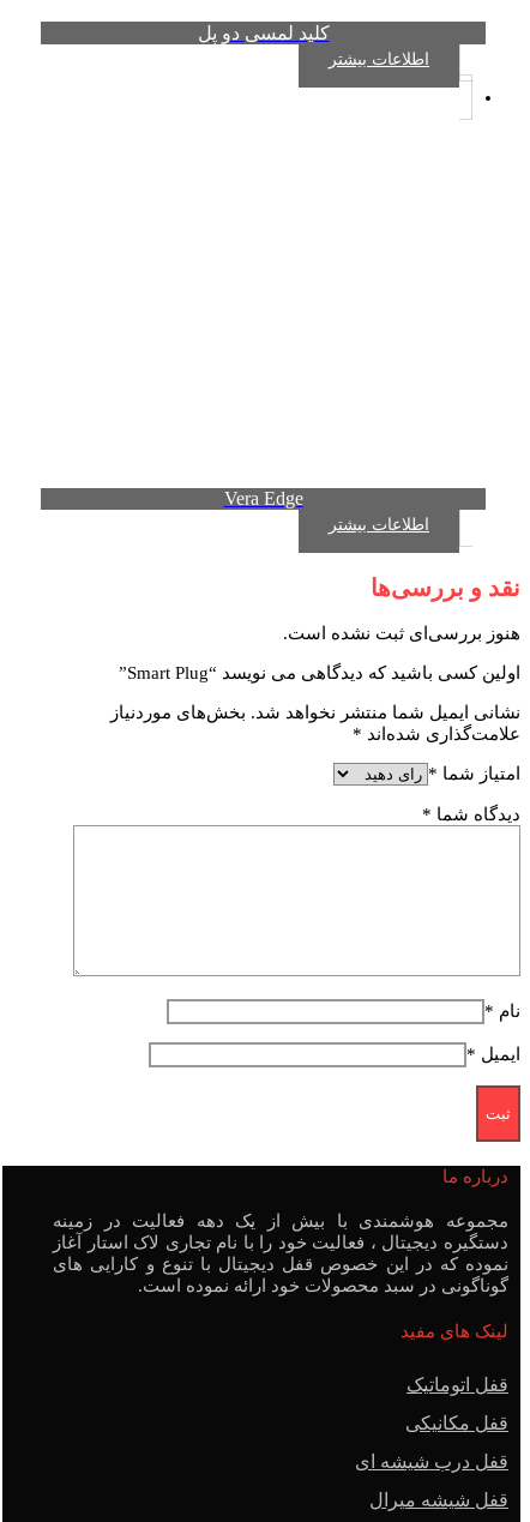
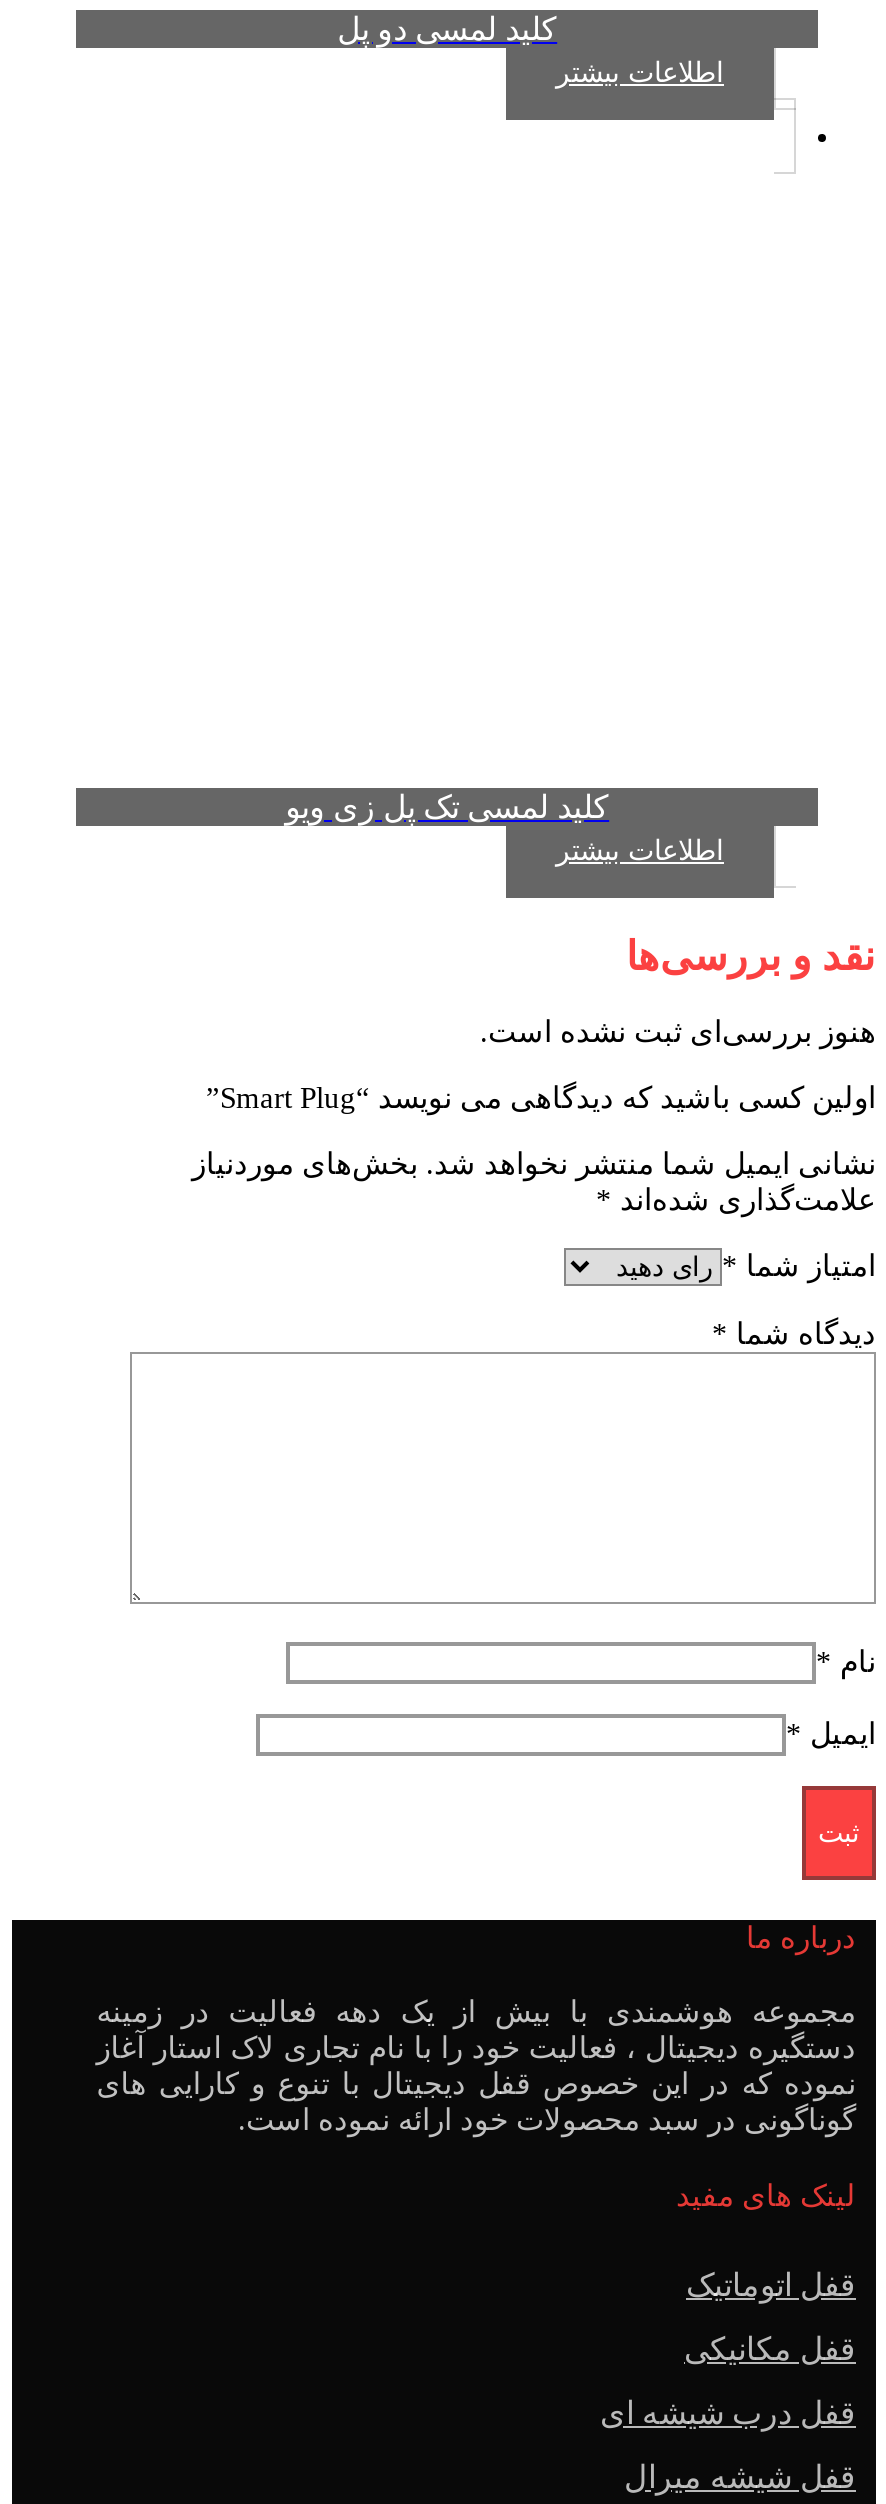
[224,489,303,509] Vera Edge -> [285,791,609,825] کلید لمسی تک پل زی ویو

